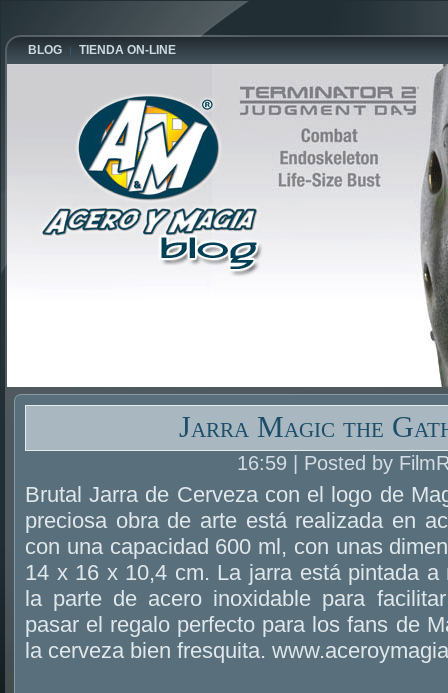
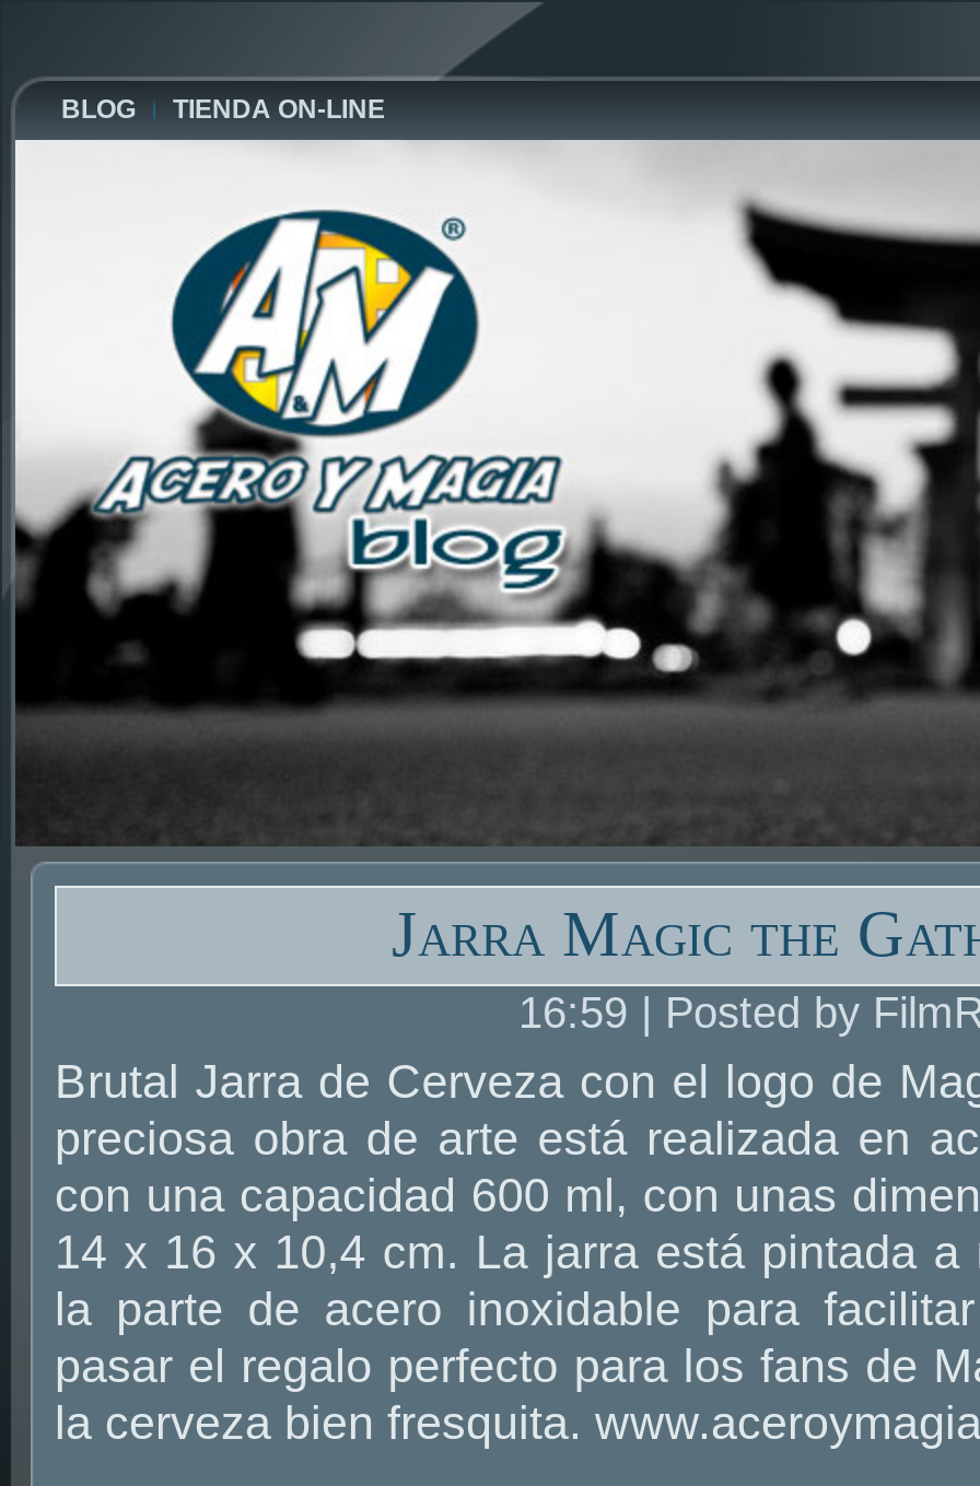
[6,65,445,388] [image] -> [13,155,973,846] [image]

